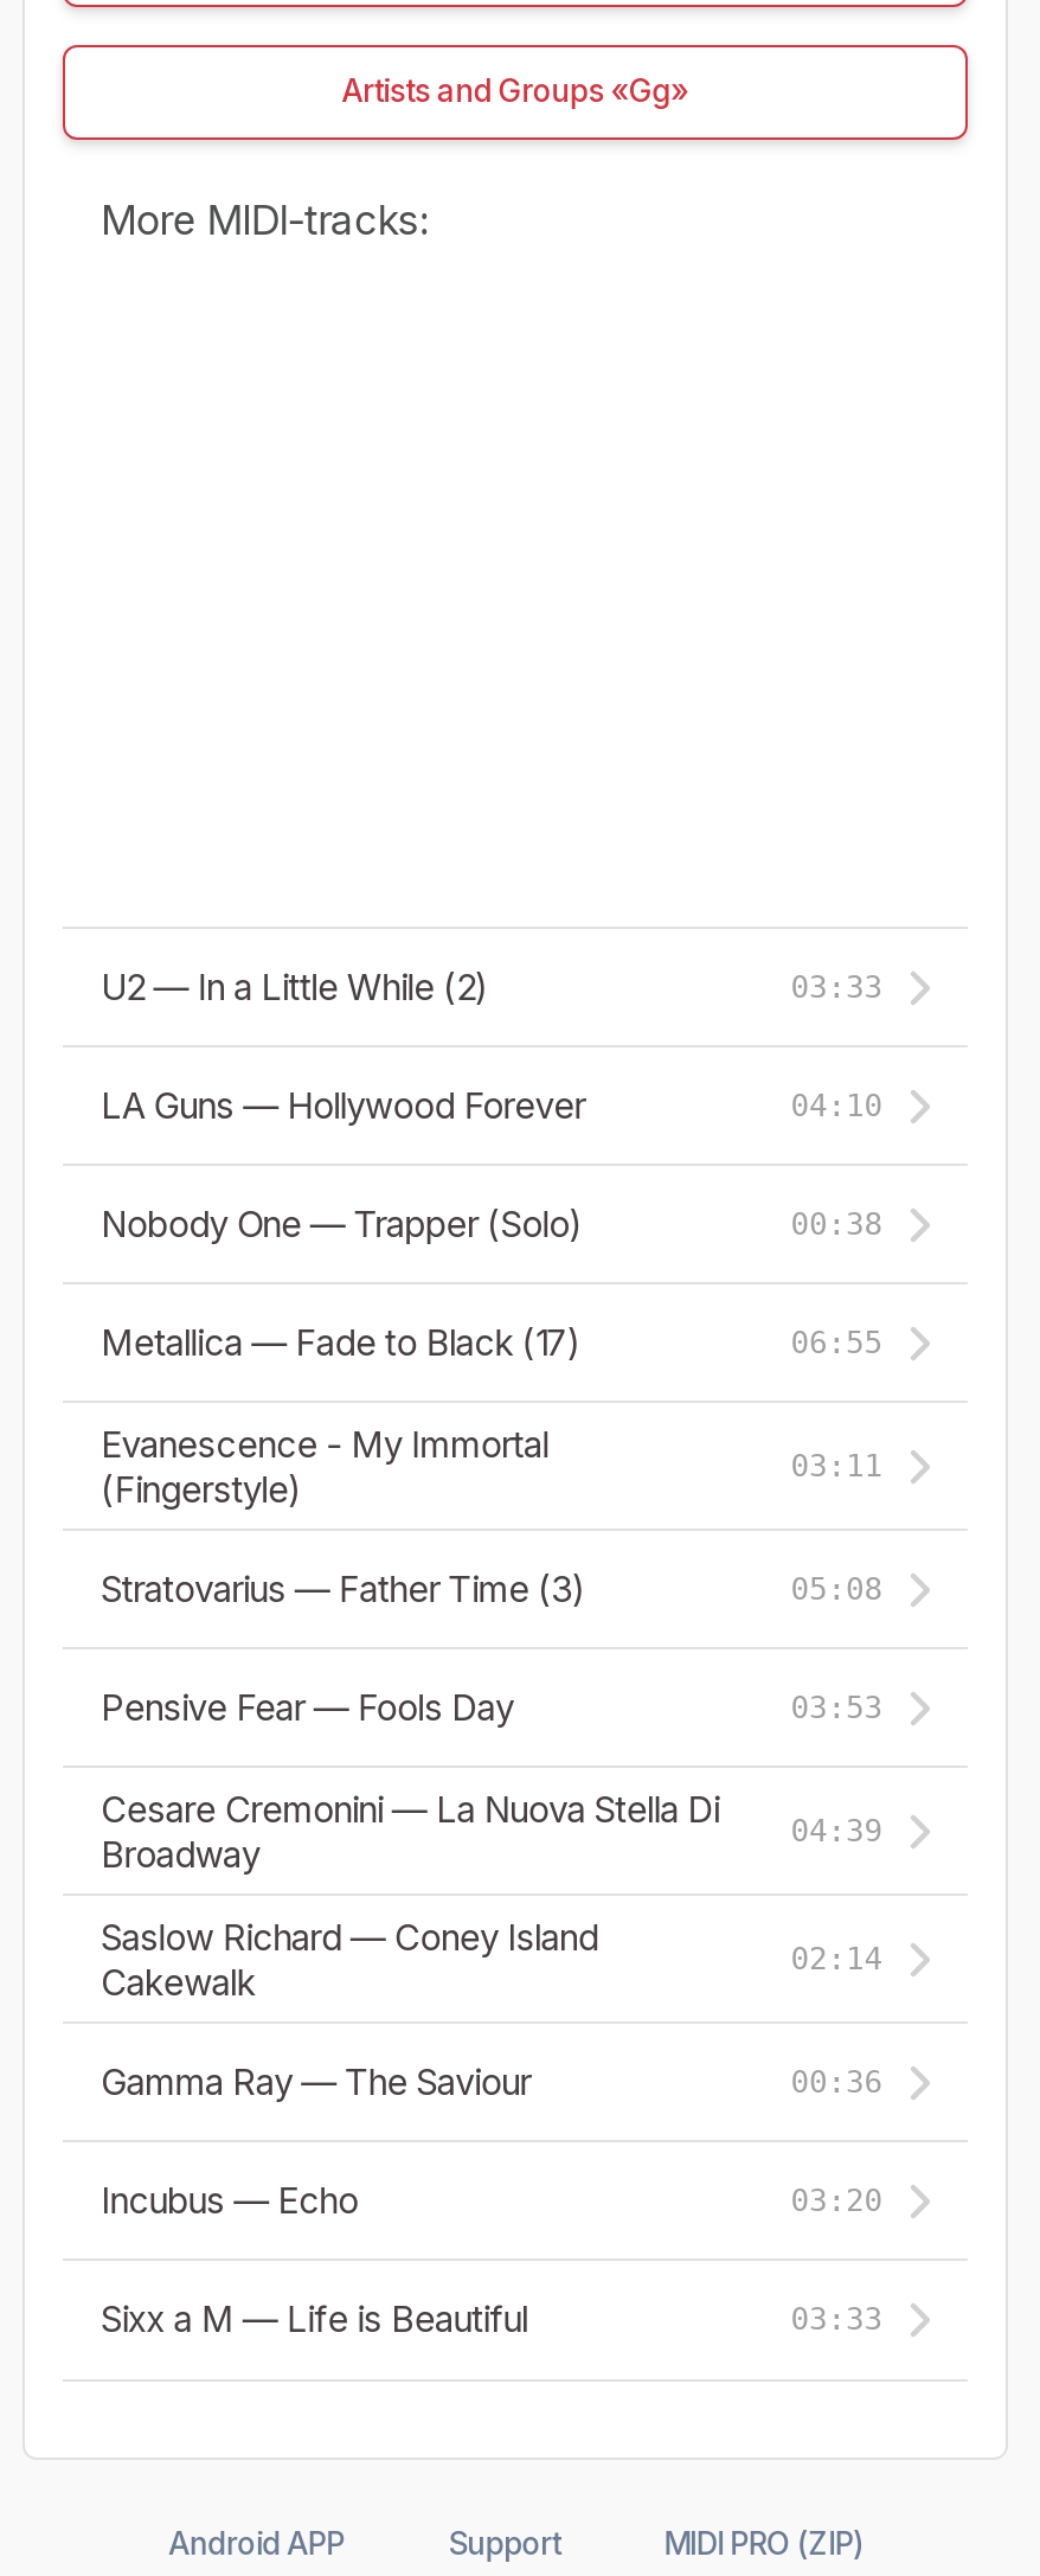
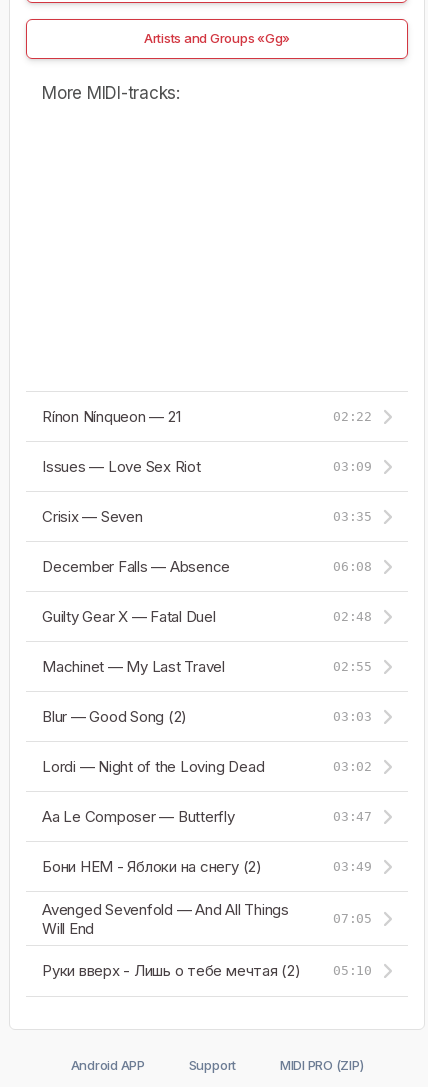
[101,965,882,1010] U2 — In a Little While (2) | 03:33 -> [42,407,372,426] Rínon Nínqueon — 21 | 02:22
[101,1084,882,1129] LA Guns — Hollywood Forever | 04:10 -> [42,457,372,476] Issues — Love Sex Riot | 03:09
[101,1202,882,1247] Nobody One — Trapper (Solo) | 00:38 -> [42,507,372,526] Crisix — Seven | 03:35
[101,1321,882,1366] Metallica — Fade to Black (17) | 06:55 -> [42,557,372,576] December Falls — Absence | 06:08
[101,1422,882,1512] Evanescence - My Immortal | (Fingerstyle) | 03:11 -> [42,607,372,626] Guilty Gear X — Fatal Duel | 02:48
[101,1567,882,1612] Stratovarius — Father Time (3) | 05:08 -> [42,657,372,676] Machinet — My Last Travel | 02:55
[101,1686,882,1731] Pensive Fear — Fools Day | 03:53 -> [42,707,372,726] Blur — Good Song (2) | 03:03
[101,1787,882,1877] Cesare Cremonini — La Nuova Stella Di | Broadway | 04:39 -> [42,757,372,776] Lordi — Night of the Loving Dead | 03:02
[101,1915,882,2005] Saslow Richard — Coney Island | Cakewalk | 02:14 -> [42,807,372,826] Aa Le Composer — Butterfly | 03:47
[101,2060,882,2105] Gamma Ray — The Saviour | 00:36 -> [42,857,372,876] Бони НЕМ - Яблоки на снегу (2) | 03:49
[101,2179,882,2224] Incubus — Echo | 03:20 -> [42,900,372,938] Avenged Sevenfold — And All Things | Will End | 07:05
[101,2297,882,2342] Sixx a M — Life is Beautiful | 03:33 -> [42,961,372,980] Руки вверх - Лишь о тебе мечтая (2) | 05:10

